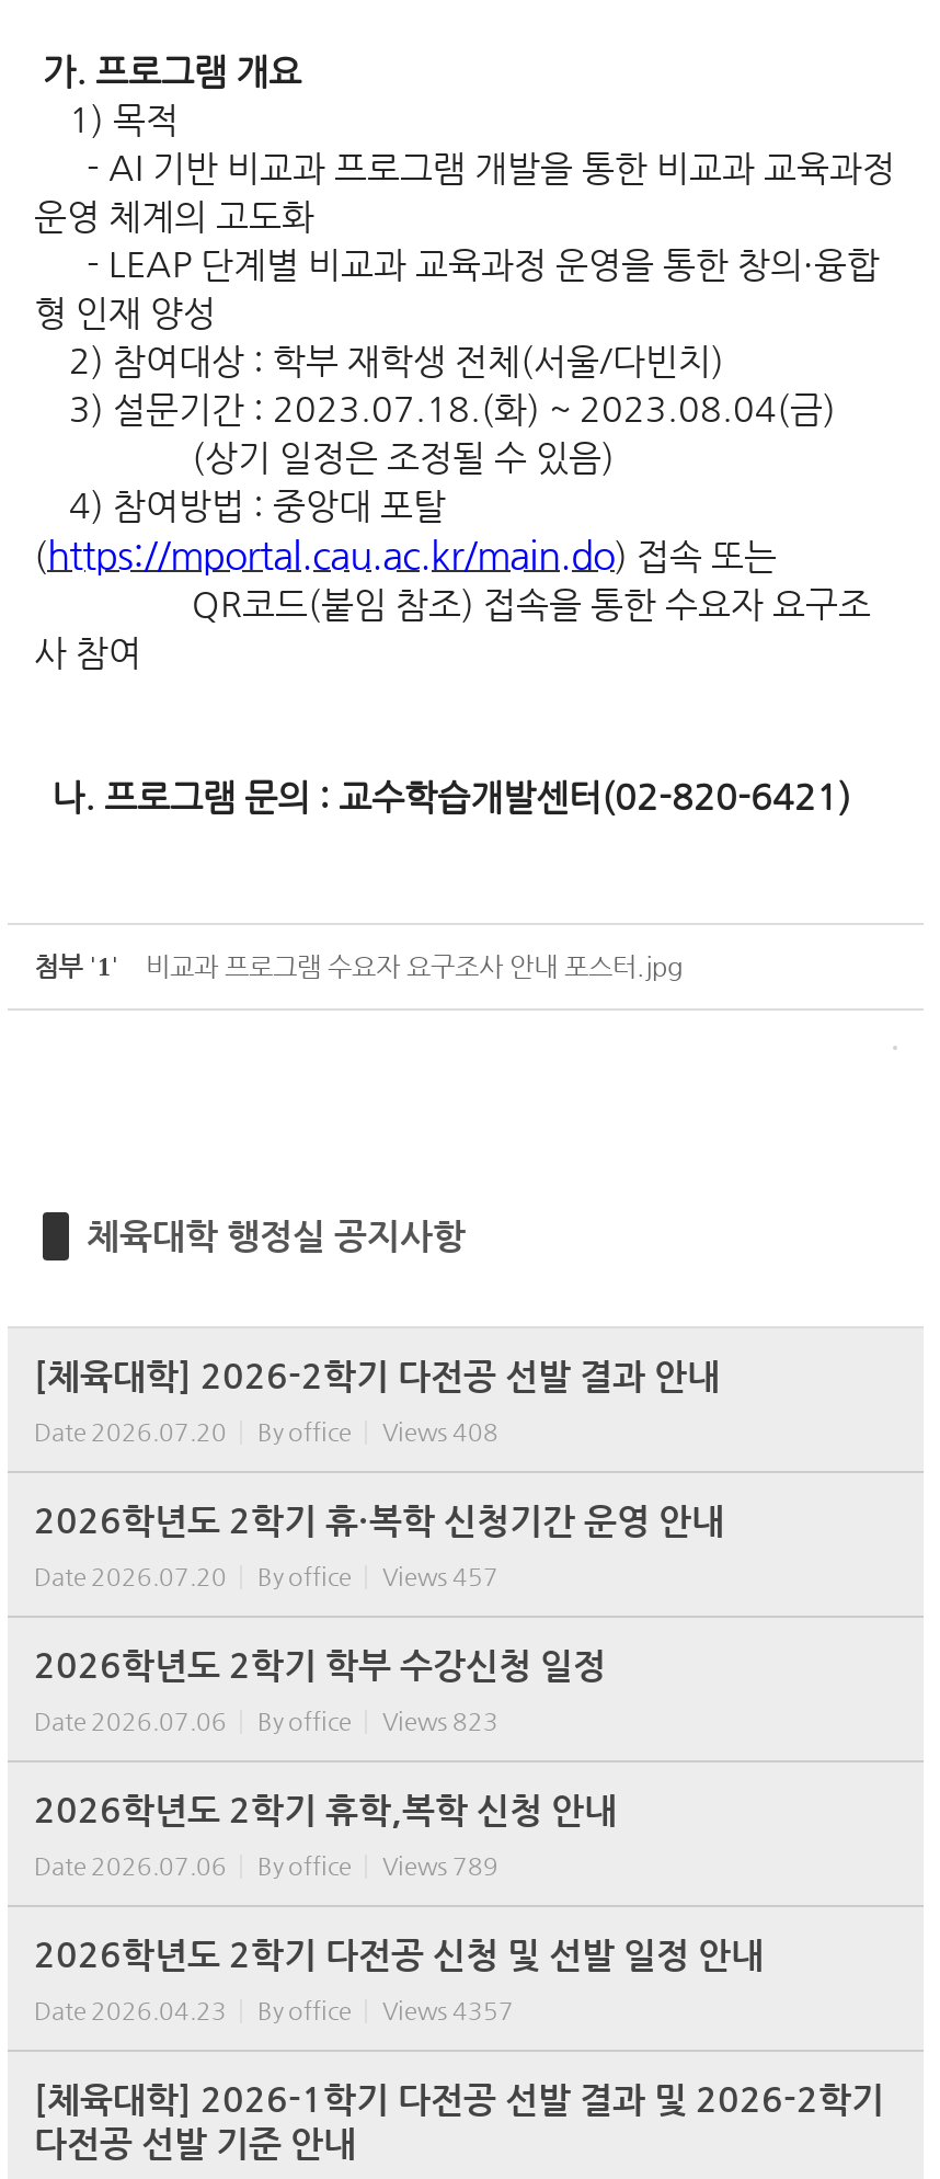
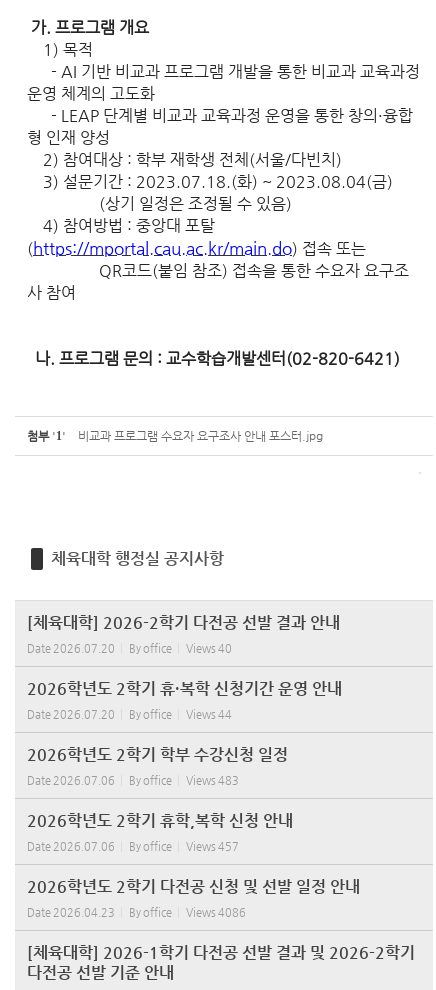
[34,1419,498,1447] Date 2026.07.20 By office Views 408 -> [27,642,232,655] Date 2026.07.20 By office Views 40
[34,1564,498,1592] Date 2026.07.20 By office Views 457 -> [27,708,232,721] Date 2026.07.20 By office Views 44
[34,1708,498,1737] Date 2026.07.06 By office Views 823 -> [27,774,239,787] Date 2026.07.06 By office Views 483
[34,1853,498,1882] Date 2026.07.06 By office Views 789 -> [27,840,239,853] Date 2026.07.06 By office Views 457
[34,1998,514,2026] Date 2026.04.23 By office Views 4357 -> [27,906,246,919] Date 2026.04.23 By office Views 4086

